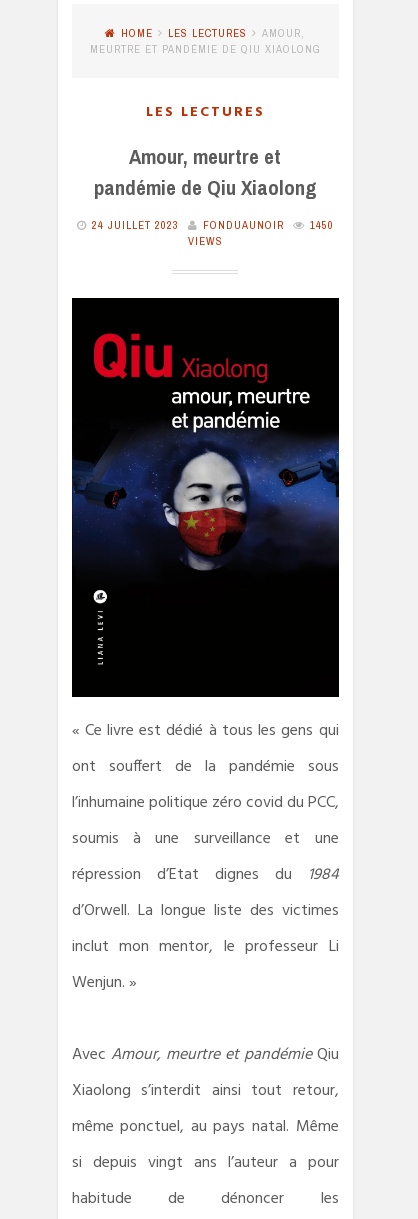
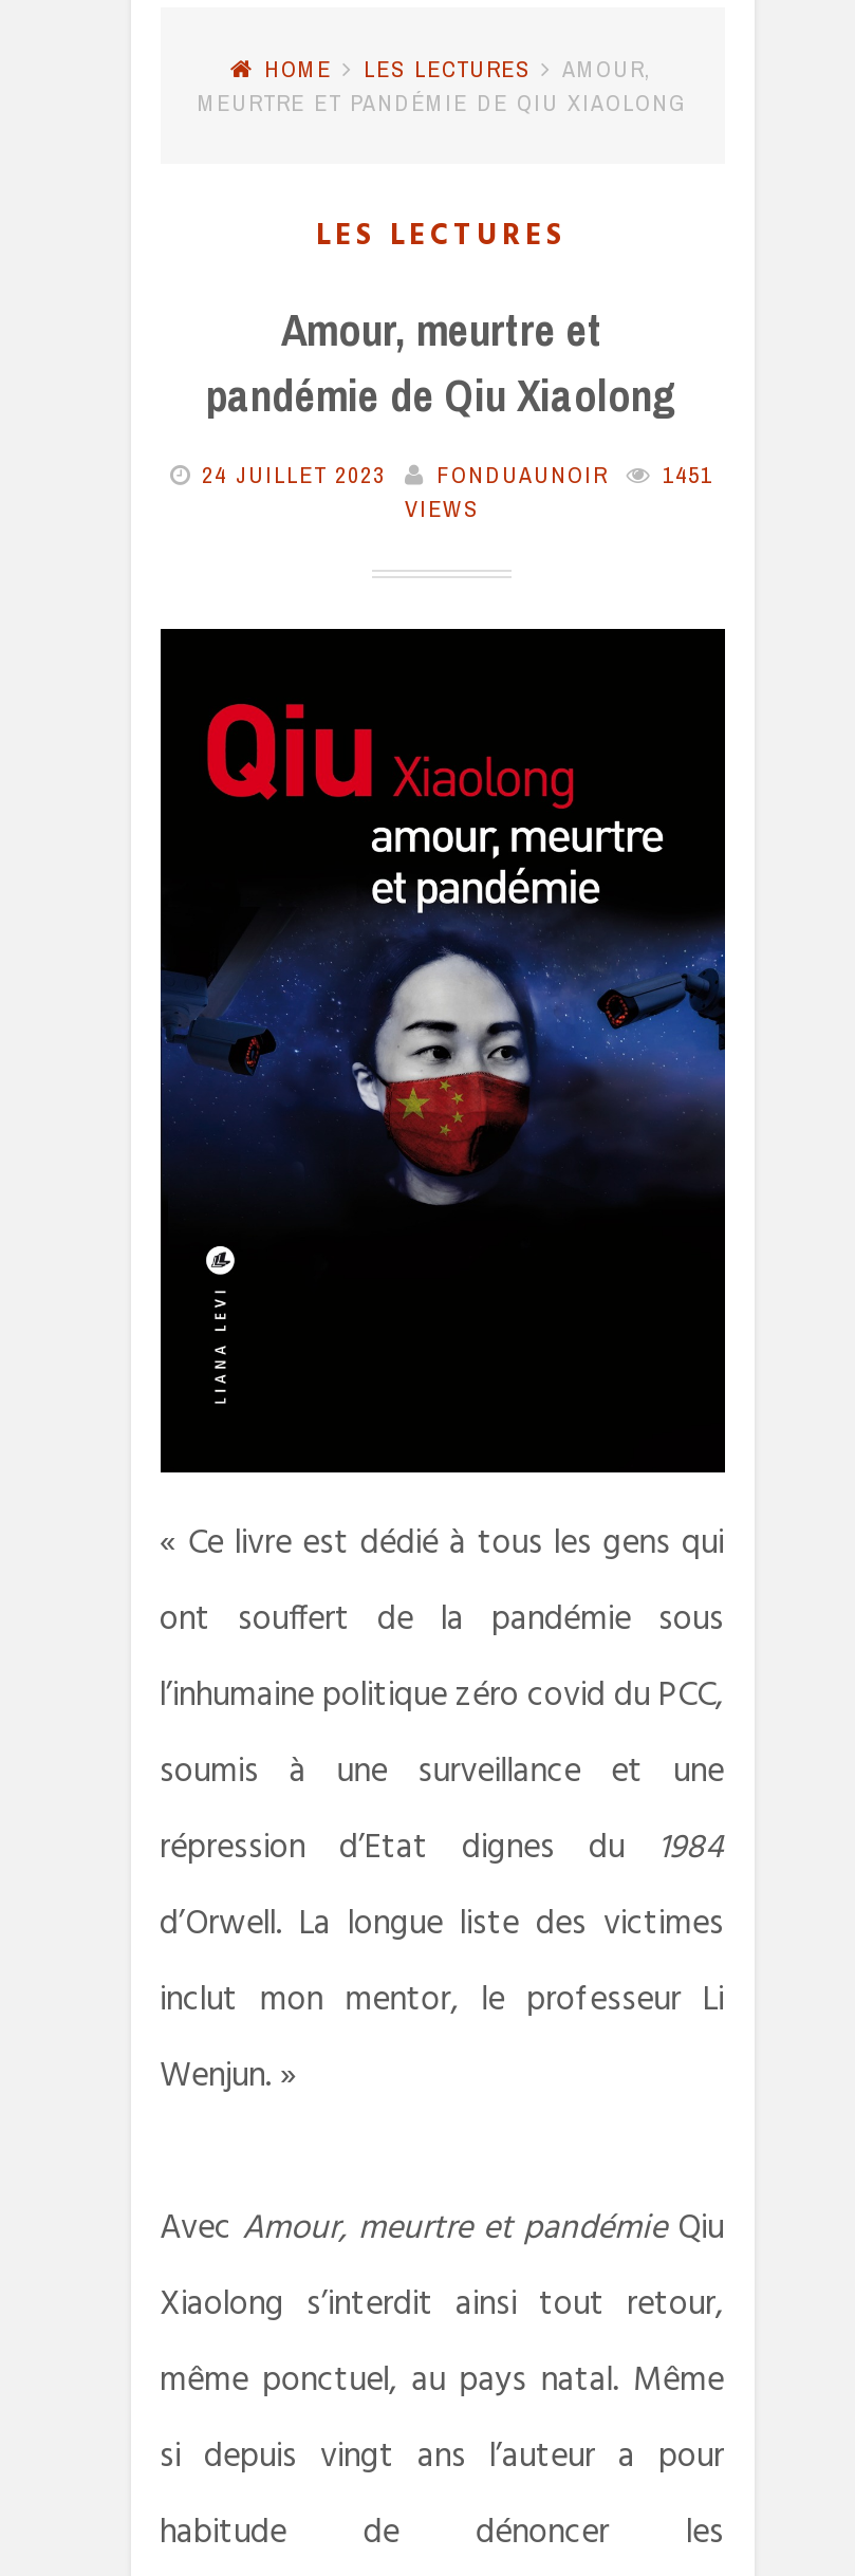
[91,218,333,232] 24 JUILLET 2023 FONDUAUNOIR 1450 -> [202,459,713,489] 24 JUILLET 2023 FONDUAUNOIR 1451

